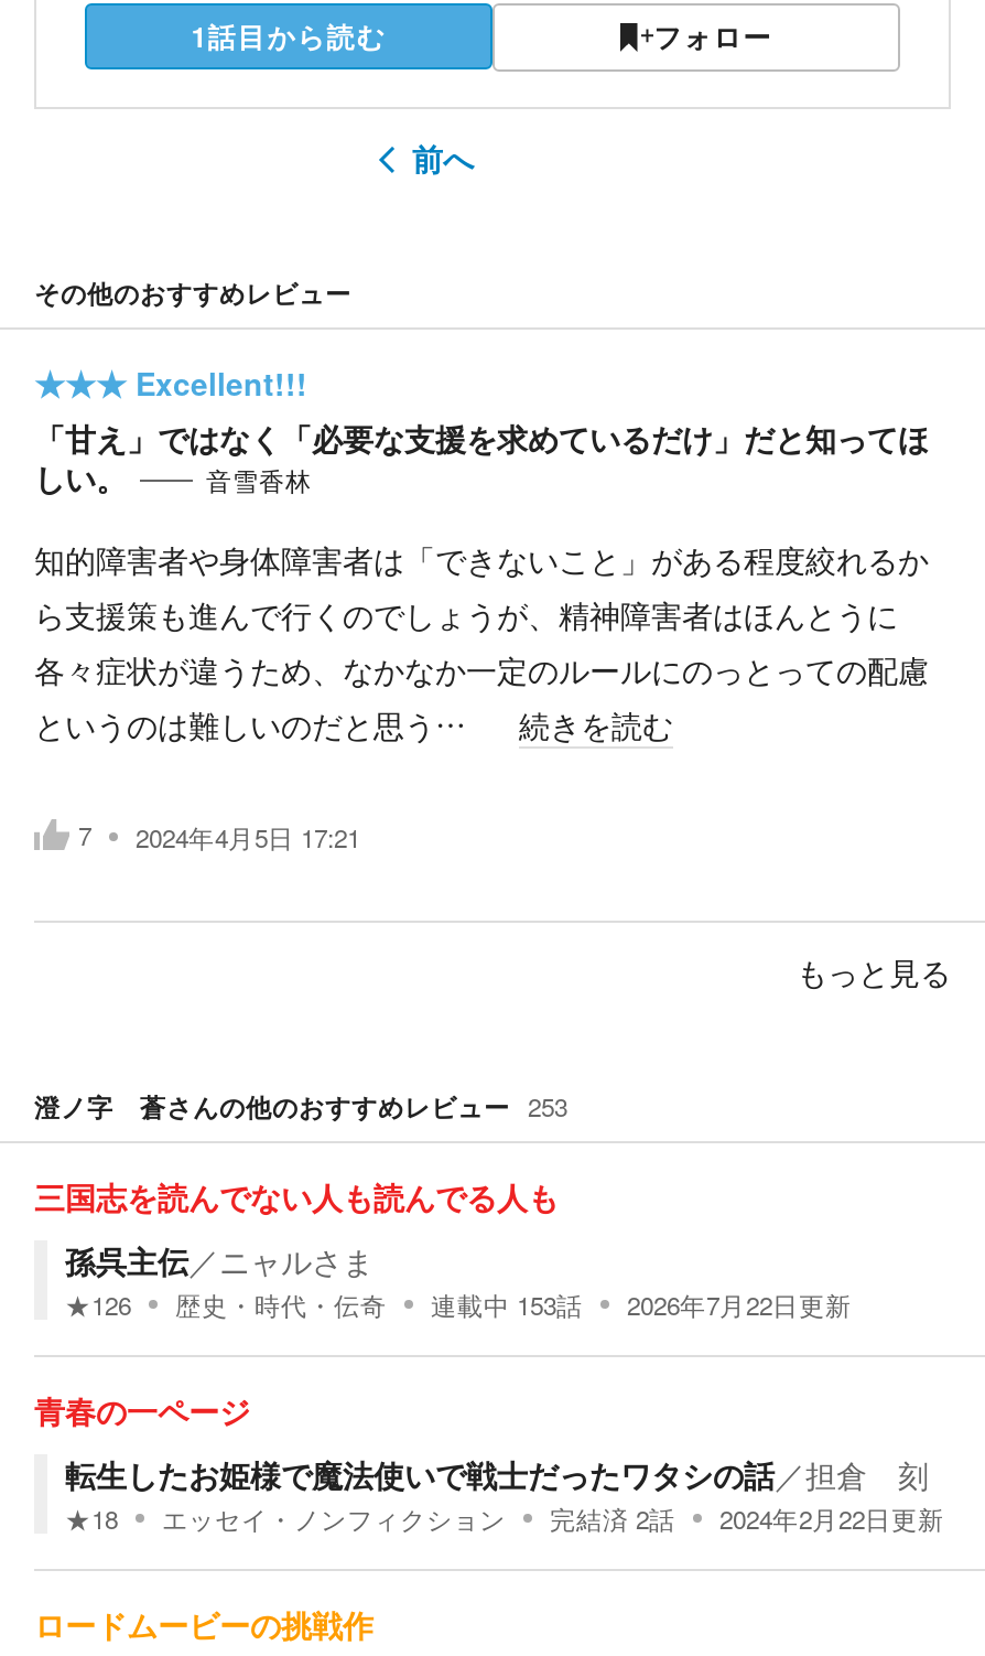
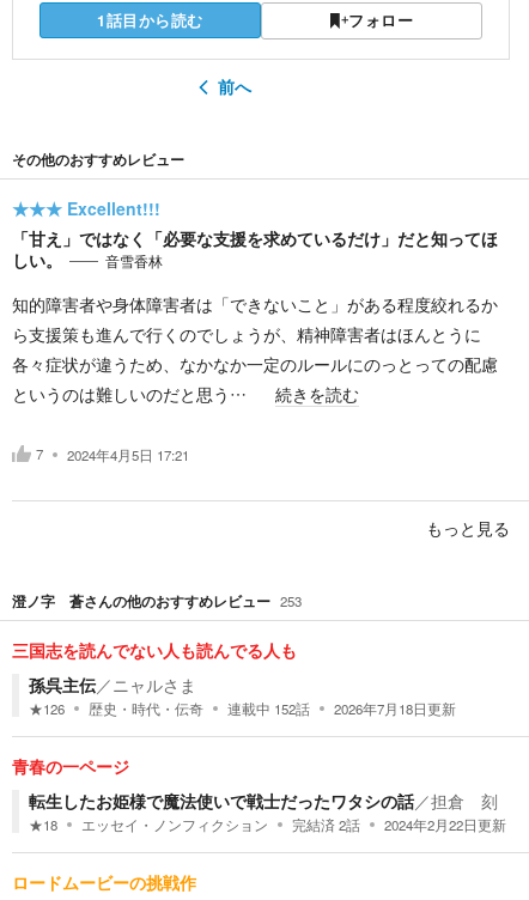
[431,1286,583,1321] 連載中 153話 -> [227,698,310,718] 連載中 152話
[627,1286,852,1321] 2026年7月22日更新 -> [334,698,456,718] 2026年7月18日更新

